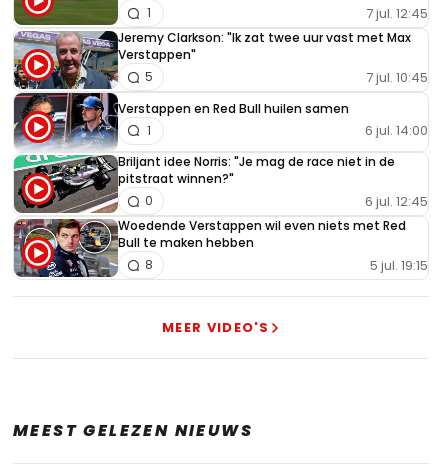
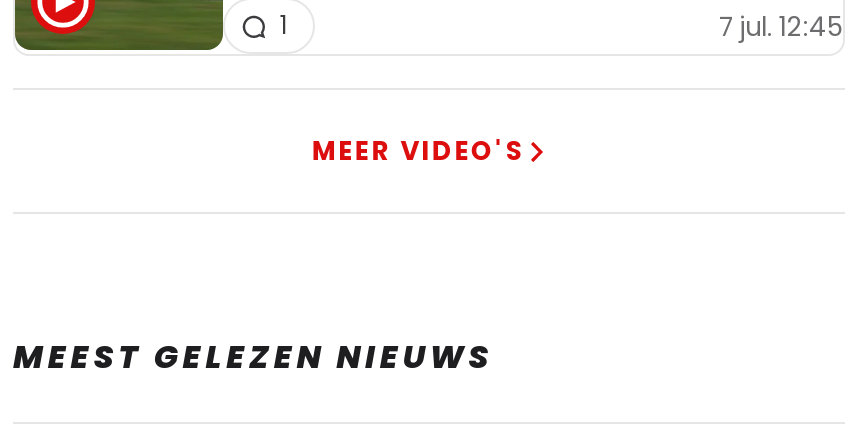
[13,29,428,277] [image] | Jeremy Clarkson: "Ik zat twee uur vast met Max | Verstappen" | 7 jul. 10:45 | 5 | Verstappen en Red Bull huilen samen | 6 jul. 14:00 | 1 | Briljant idee Norris: "Je mag de race niet in de | pitstraat winnen?" | 6 jul. 12:45 | 0 | Woedende Verstappen wil even niets met Red | Bull te maken hebben | 5 jul. 19:15 | 8 -> none

